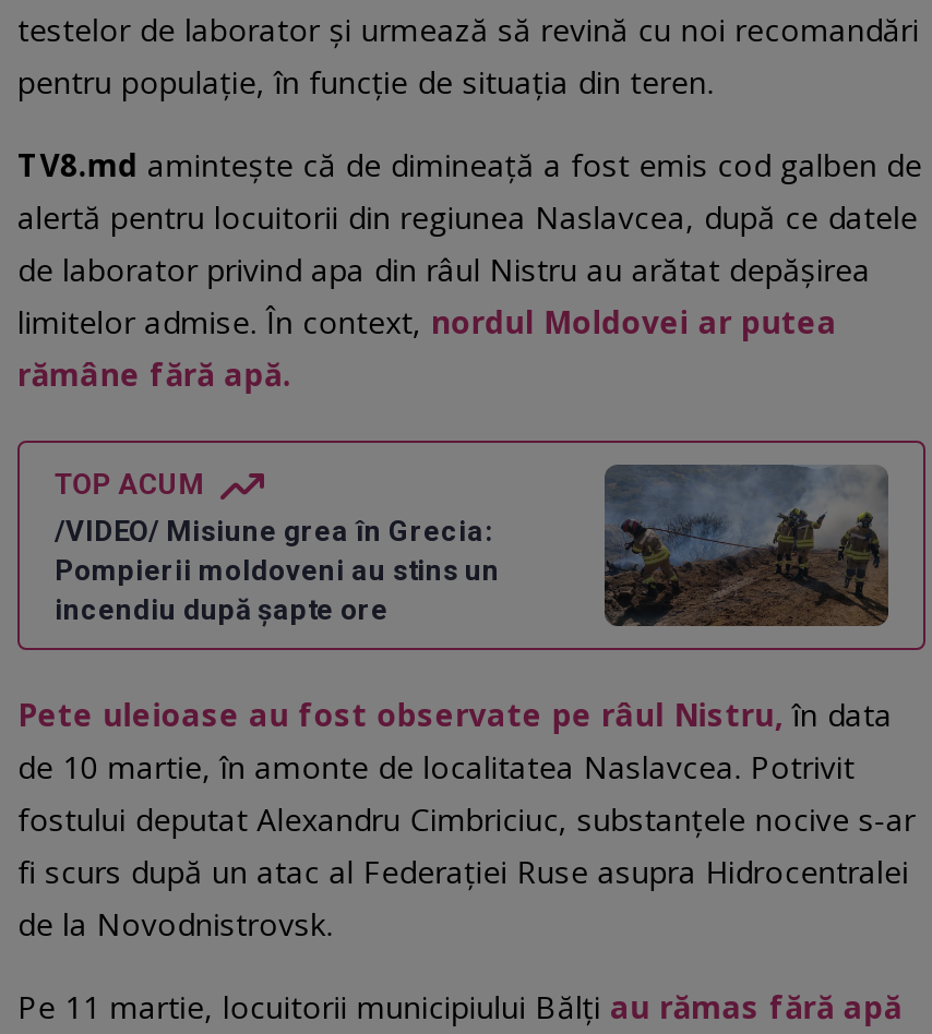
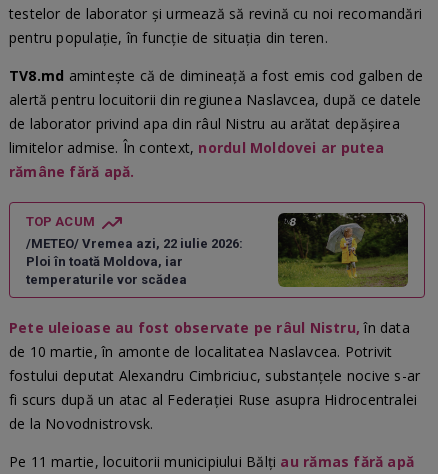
[602,462,891,628] [image] -> [277,212,409,288] [image]
[55,514,500,626] /VIDEO/ Misiune grea în Grecia: | Pompierii moldoveni au stins un | incendiu după șapte ore -> [26,236,243,287] /METEO/ Vremea azi, 22 iulie 2026: | Ploi în toată Moldova, iar | temperaturile vor scădea

